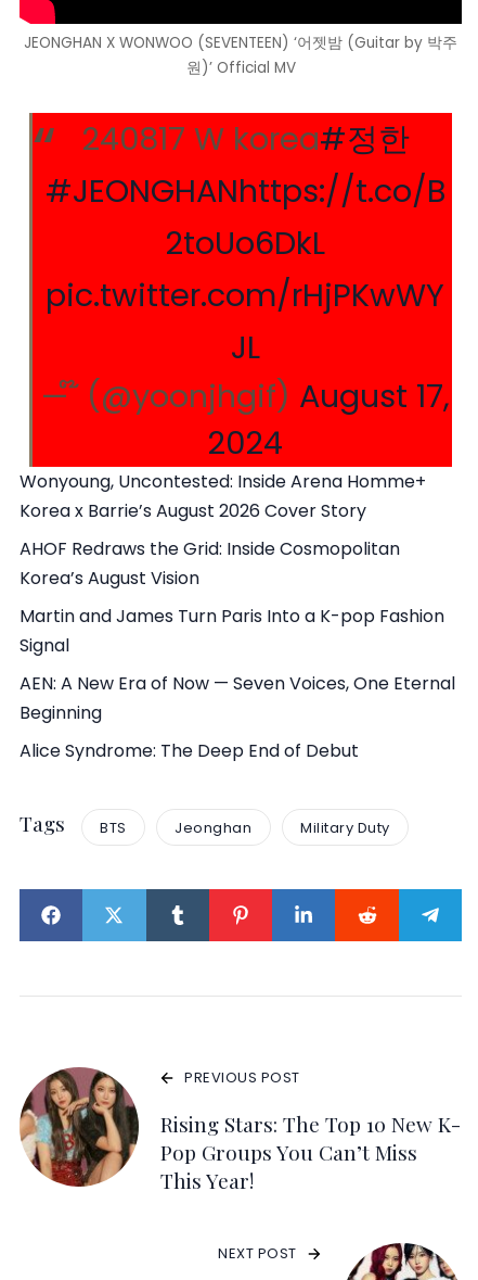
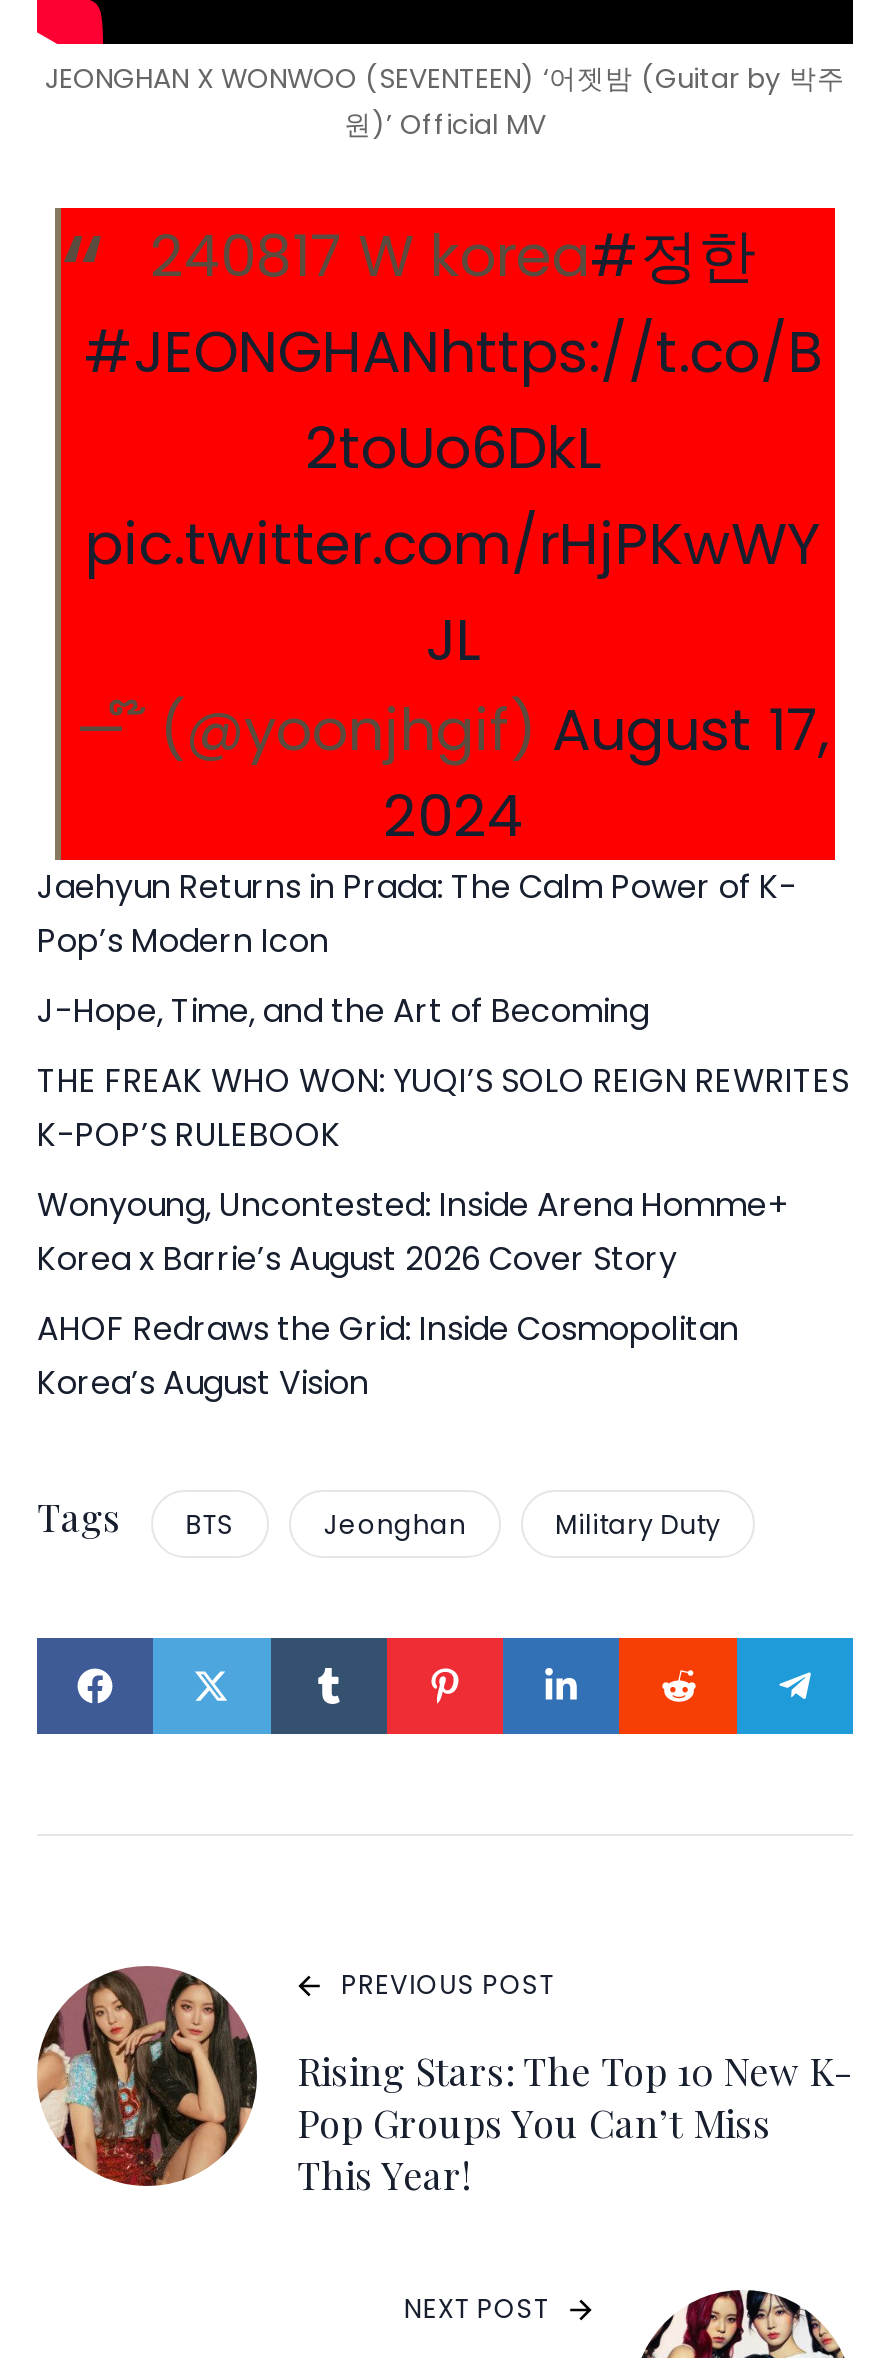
none -> [37,864,849,1158] Jaehyun Returns in Prada: The Calm Power of K- | Pop’s Modern Icon | J-Hope, Time, and the Art of Becoming | THE FREAK WHO WON: YUQI’S SOLO REIGN REWRITES | K-POP’S RULEBOOK
moved [20,469,426,591] -> [37,1182,787,1406]: Wonyoung, Uncontested: Inside Arena Homme+ | Korea x Barrie’s August 2026 Cover Story | AHOF Redraws the Grid: Inside Cosmopolitan | Korea’s August Vision
[20,604,455,763] Martin and James Turn Paris Into a K-pop Fashion | Signal | AEN: A New Era of Now — Seven Voices, One Eternal | Beginning | Alice Syndrome: The Deep End of Debut -> none

